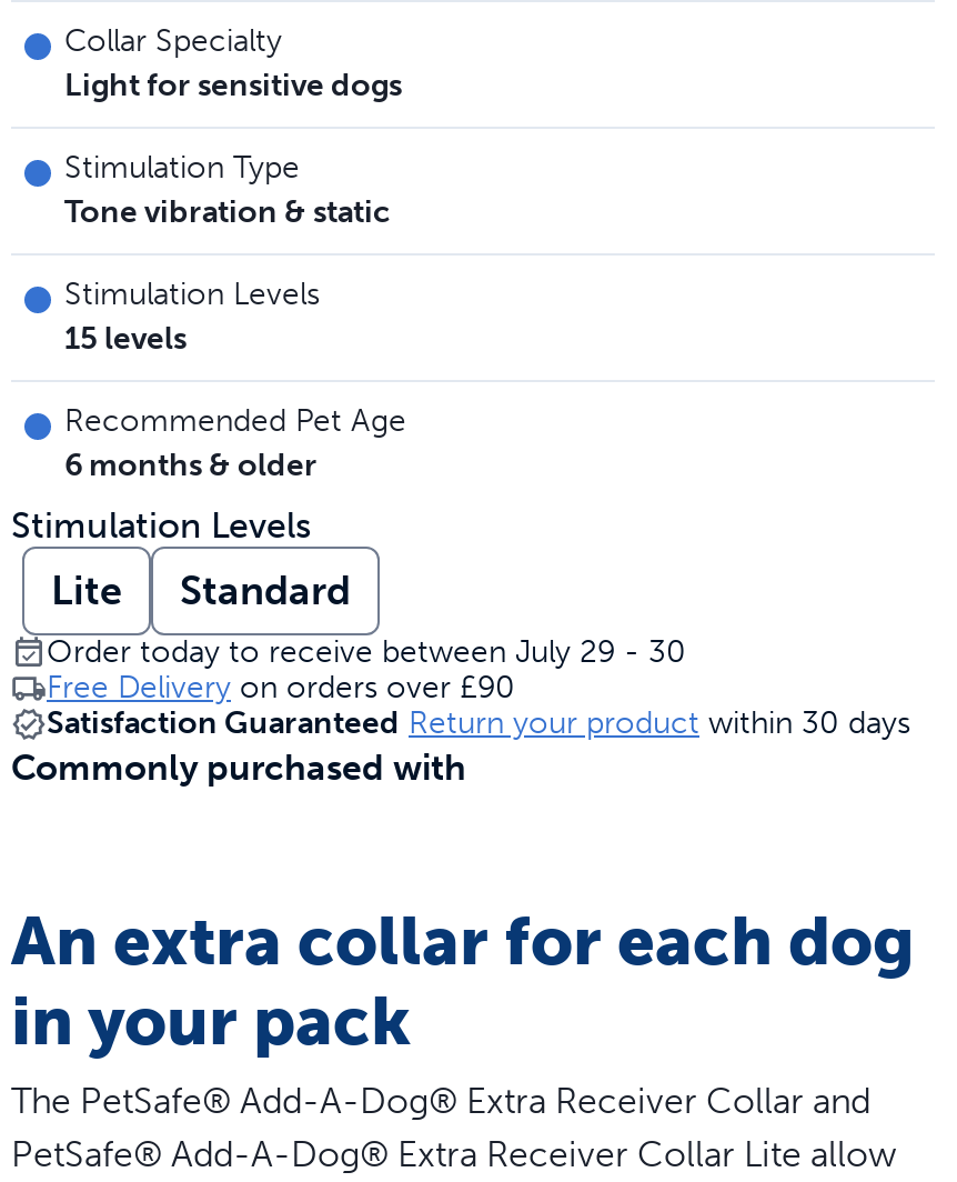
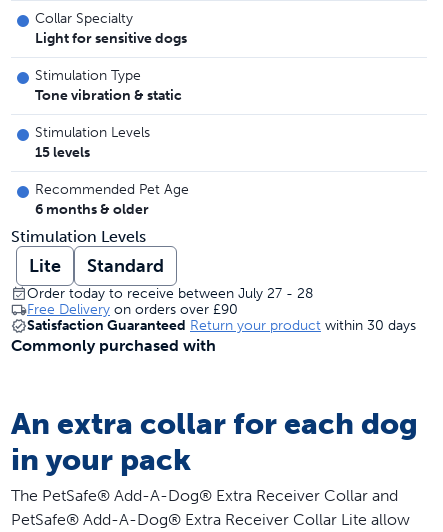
[47,633,686,671] Order today to receive between July 29 - 30 -> [27,285,313,302] Order today to receive between July 27 - 28

